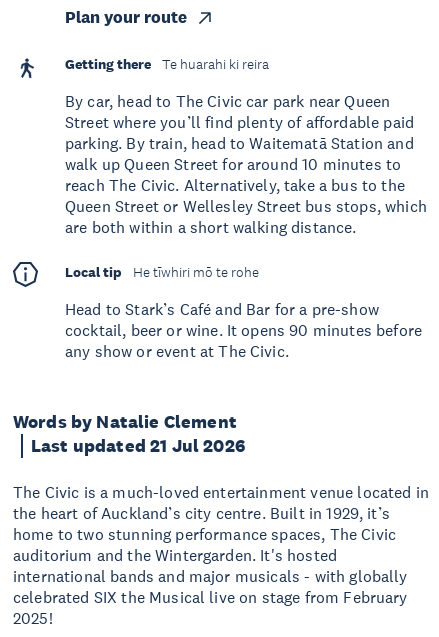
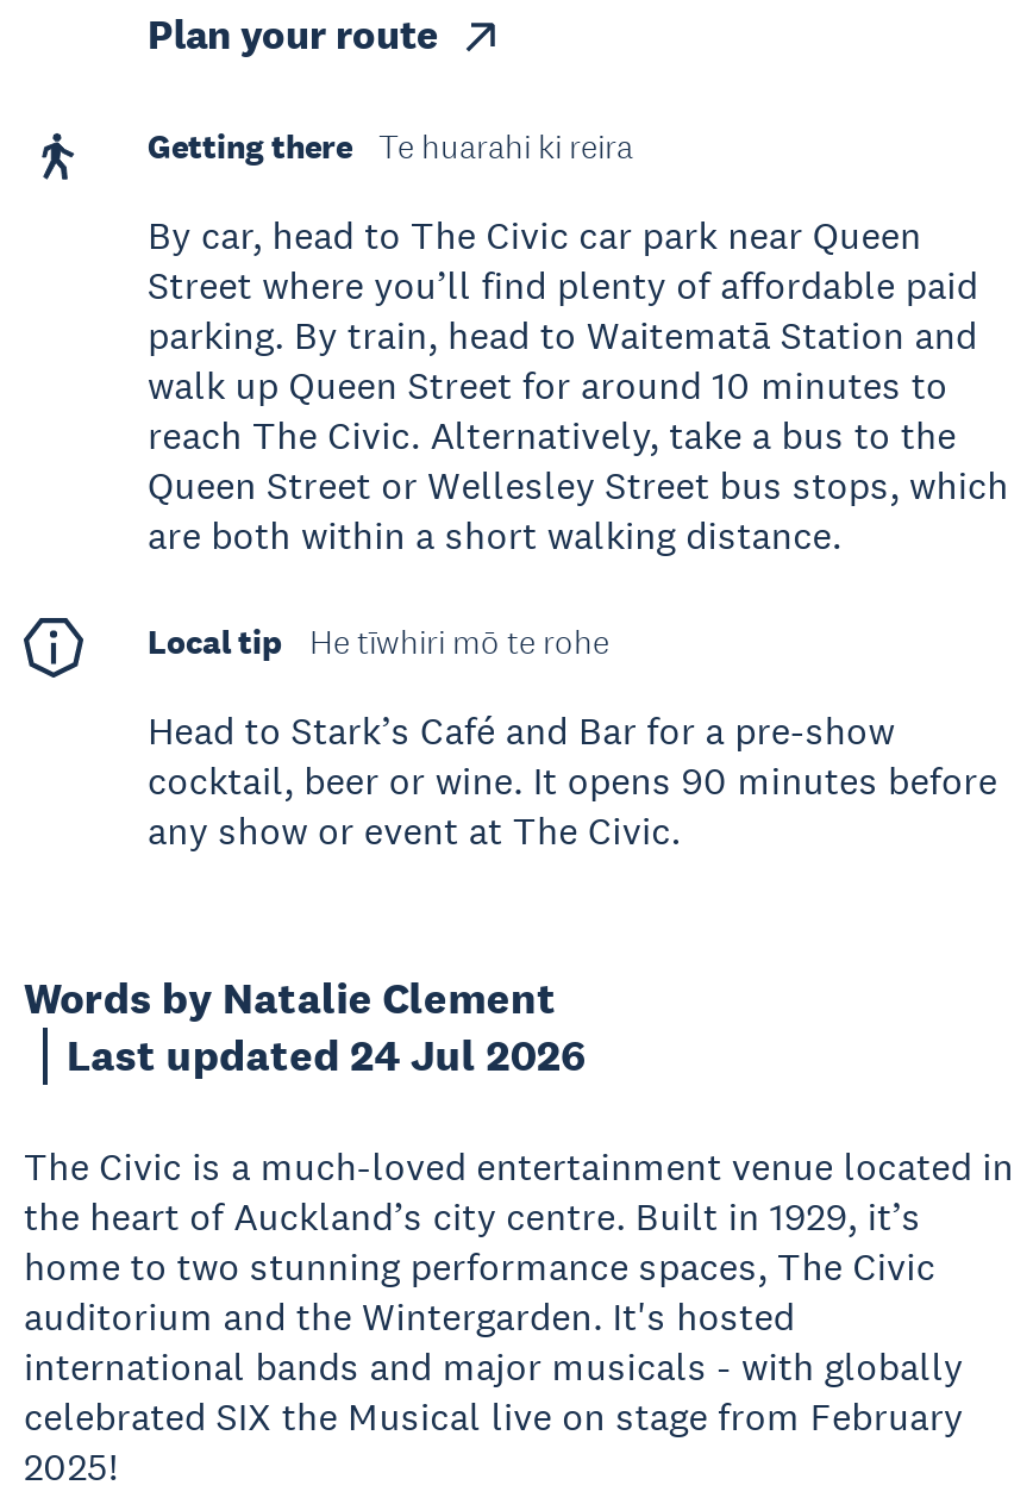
[31,435,245,457] Last updated 21 Jul 2026 -> [67,1030,585,1082] Last updated 24 Jul 2026

